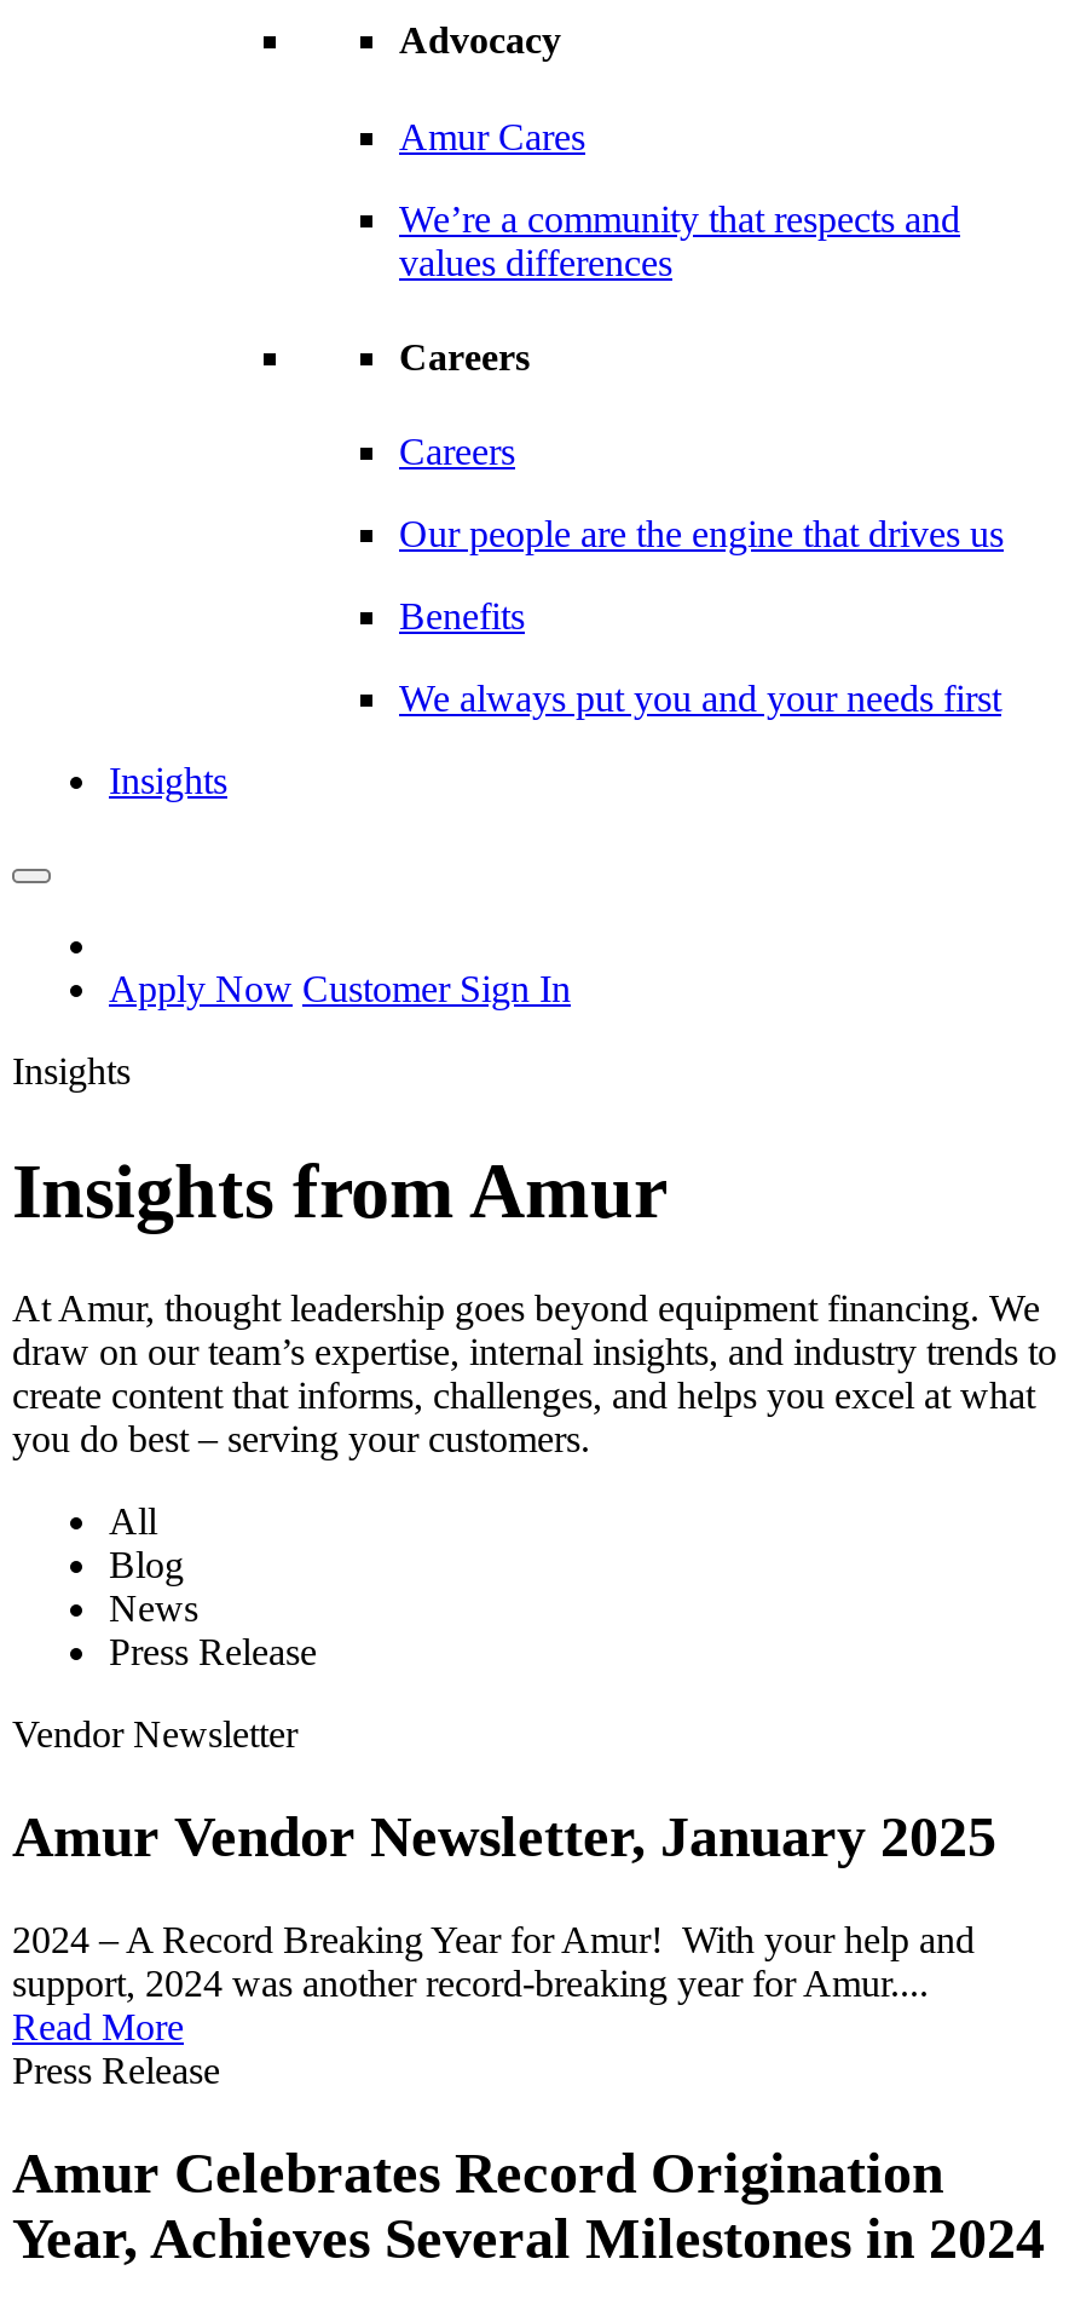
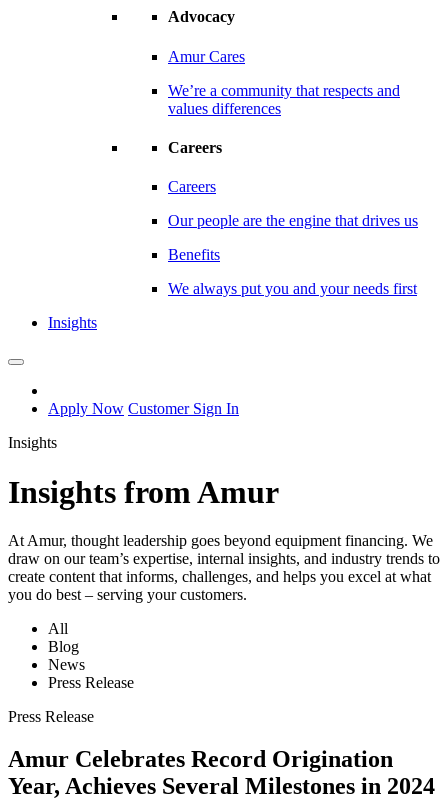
[12,1713,996,2047] Vendor Newsletter | Amur Vendor Newsletter, January 2025 | 2024 – A Record Breaking Year for Amur! With your help and | support, 2024 was another record-breaking year for Amur.... | Read More -> none

